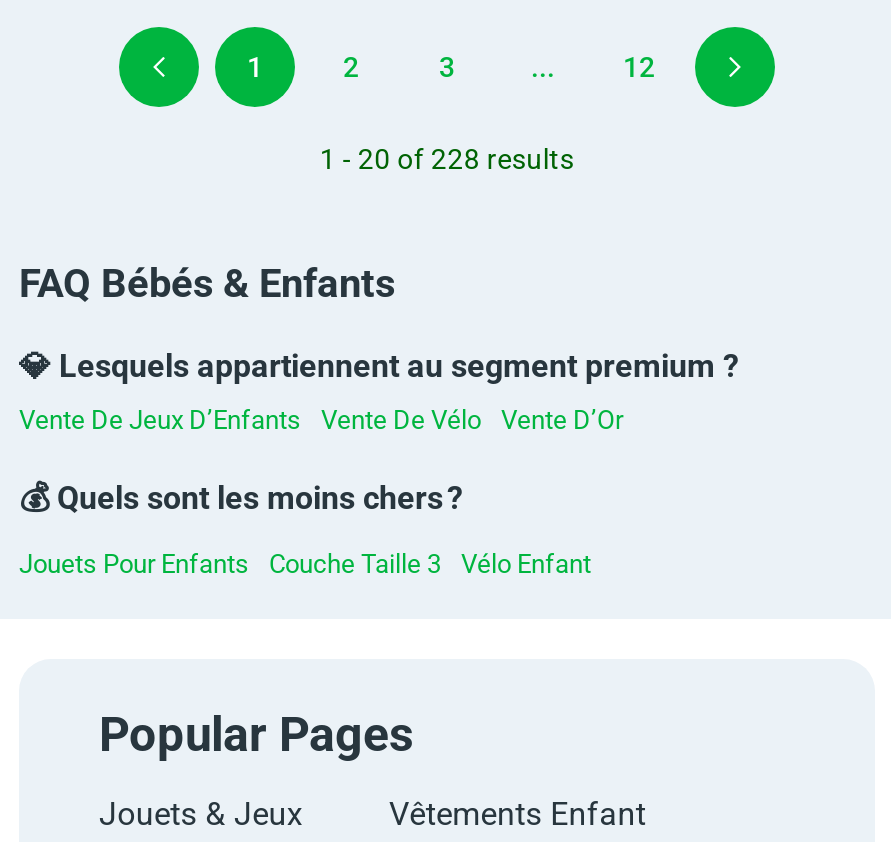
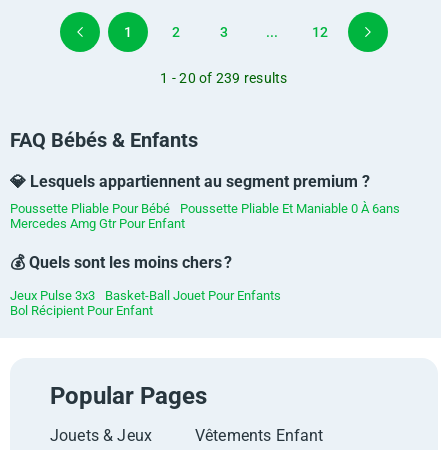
[320,143,574,175] 1 - 20 of 228 results -> [160,70,288,86] 1 - 20 of 239 results
[19,405,623,435] Vente De Jeux D’Enfants | Vente De Vélo | Vente D’Or -> [10,201,400,231] Poussette Pliable Pour Bébé | Poussette Pliable Et Maniable 0 À 6ans | Mercedes Amg Gtr Pour Enfant
[19,549,591,579] Jouets Pour Enfants | Couche Taille 3 | Vélo Enfant -> [10,288,281,318] Jeux Pulse 3x3 | Basket-Ball Jouet Pour Enfants | Bol Récipient Pour Enfant

